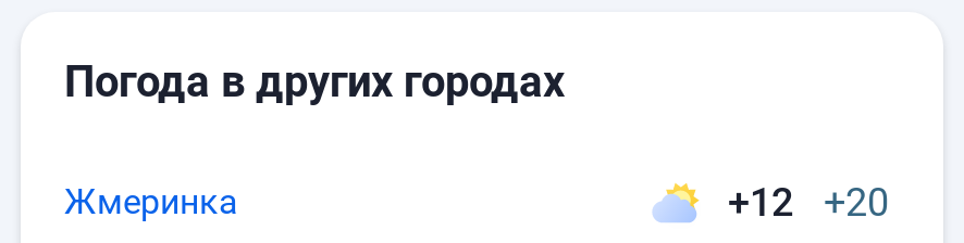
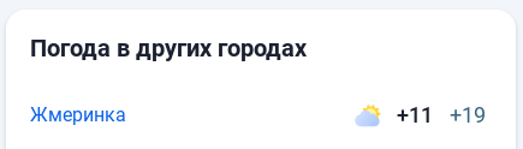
[728,179,793,225] +12 -> [397,102,433,127] +11
[824,179,889,225] +20 -> [450,102,486,127] +19

